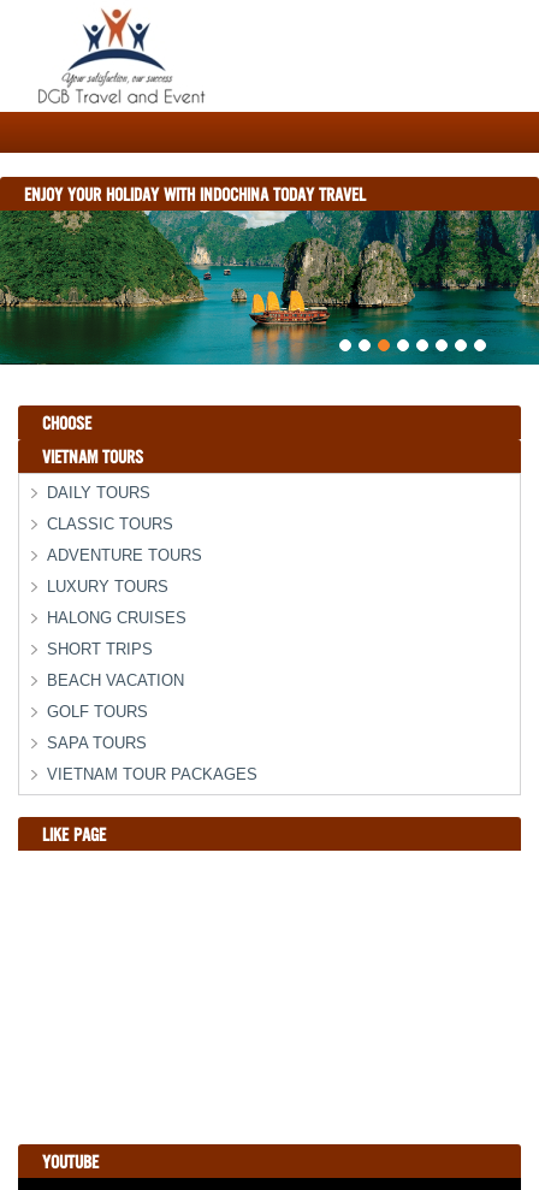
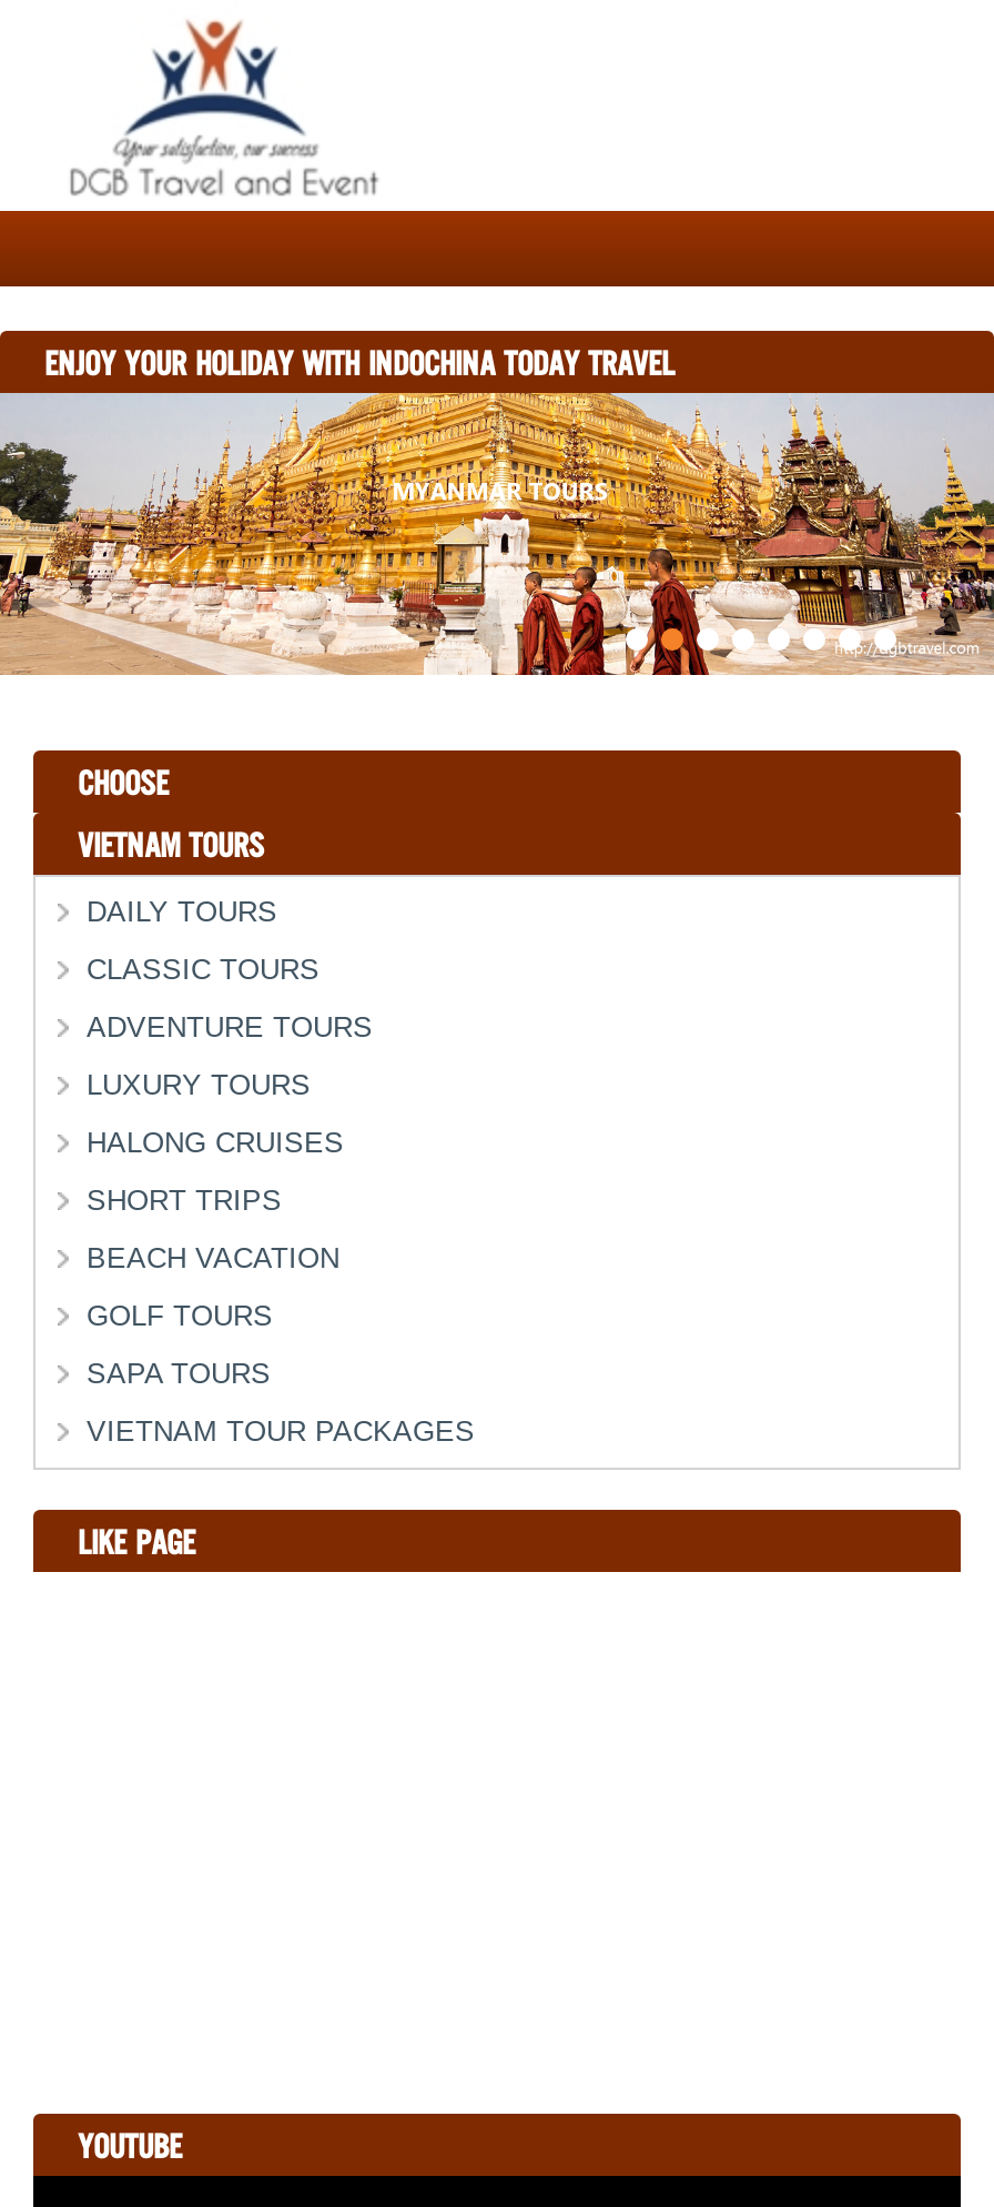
[4,209,535,366] [image] -> [7,391,987,677] [image]

